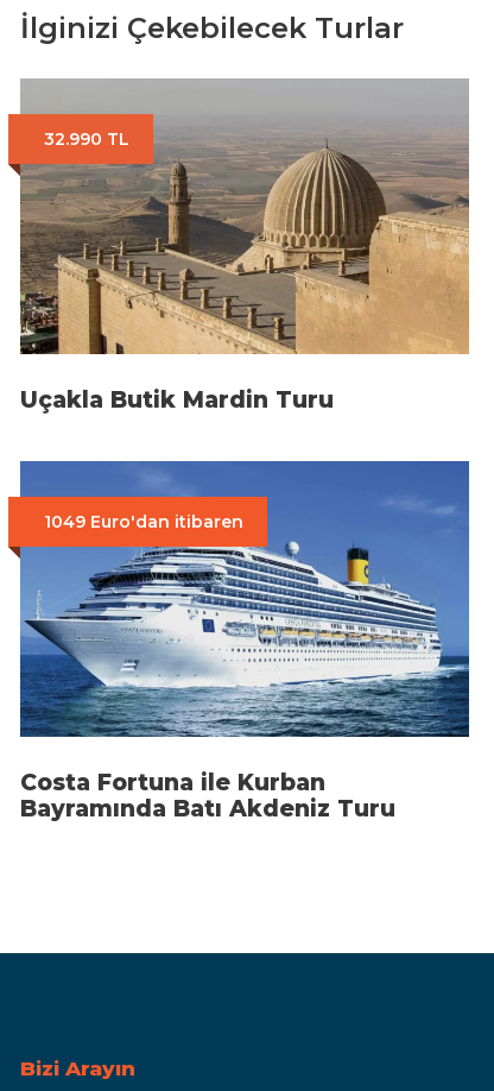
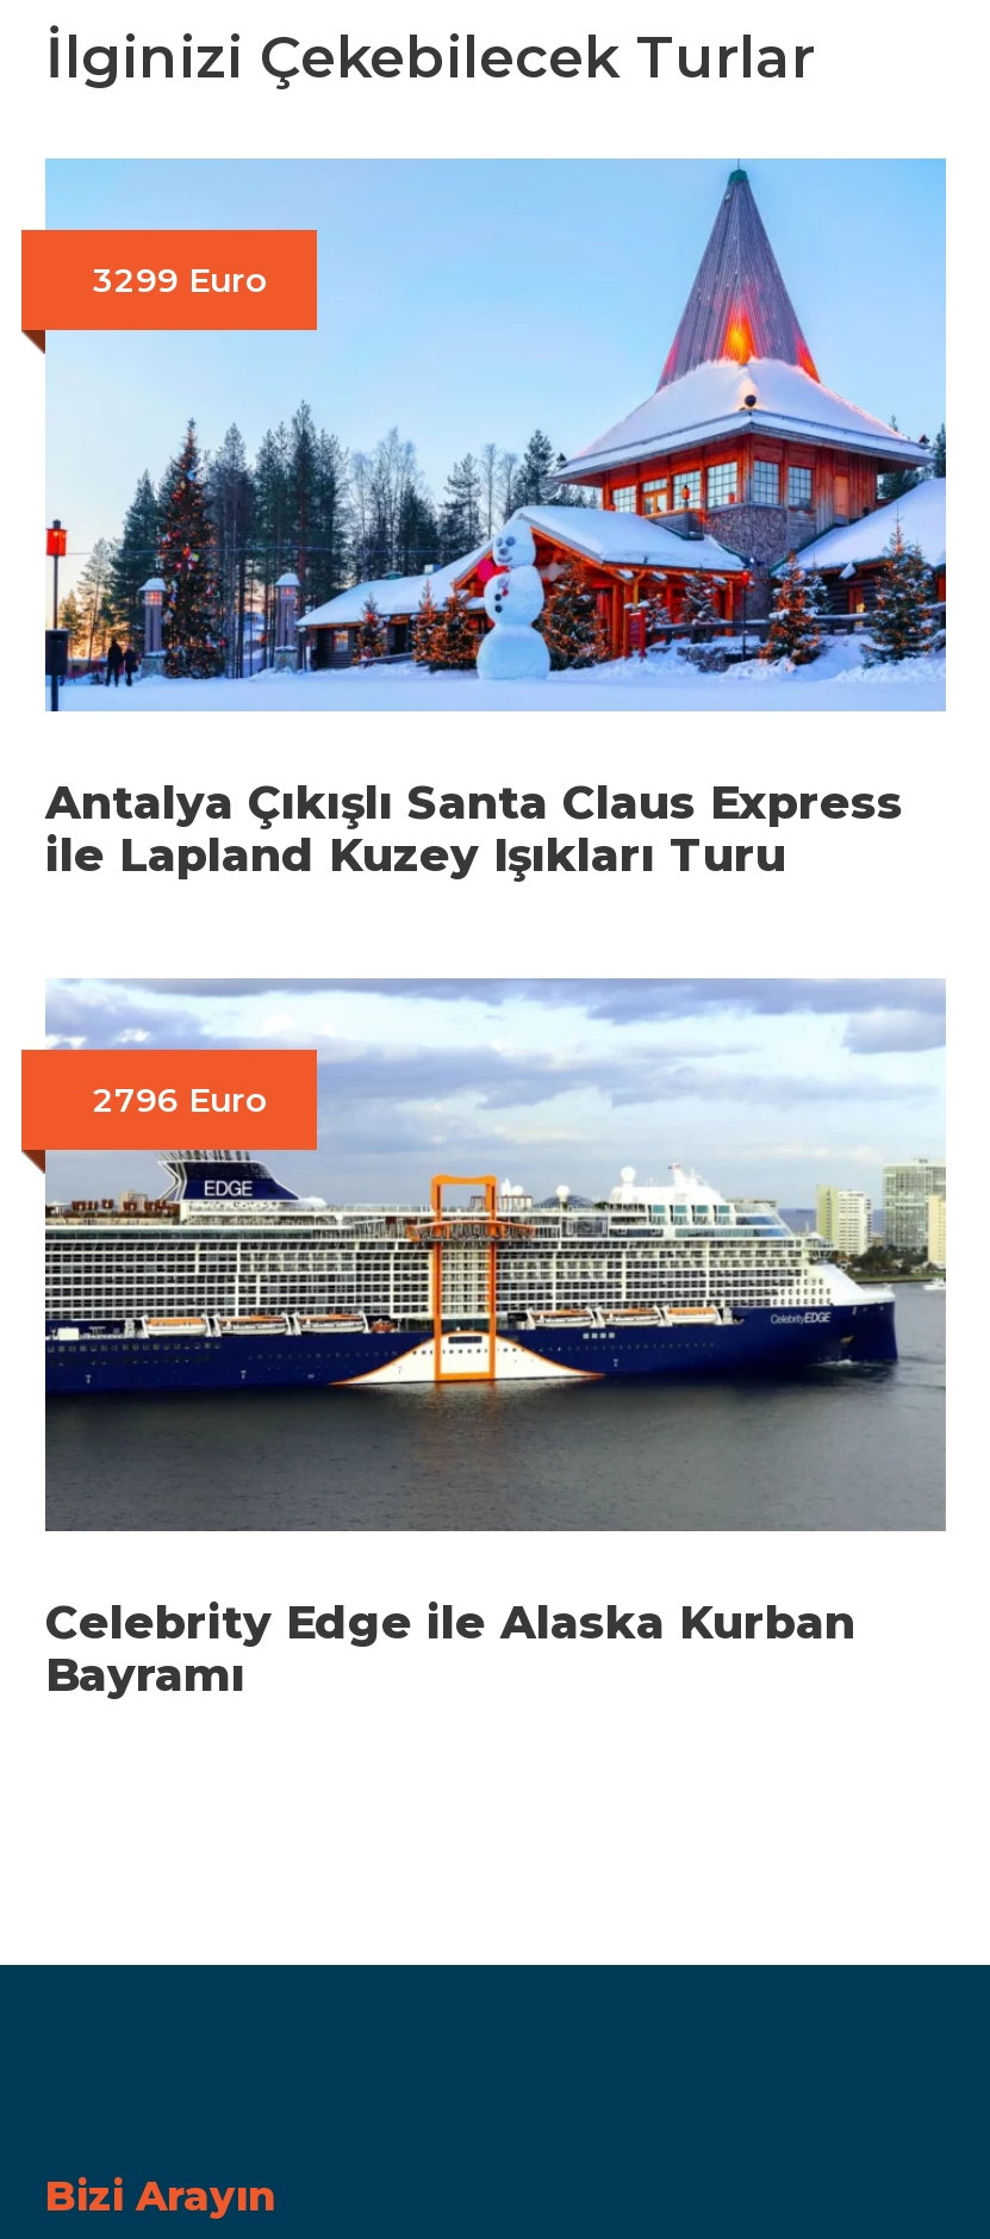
[19,78,470,355] [image] | 32.990 TL -> [43,158,948,714] [image] | 3299 Euro
[20,387,334,414] Uçakla Butik Mardin Turu -> [45,776,903,884] Antalya Çıkışlı Santa Claus Express | ile Lapland Kuzey Işıkları Turu
[19,460,470,738] [image] | 1049 Euro'dan itibaren -> [43,978,948,1531] [image] | 2796 Euro
[20,770,395,823] Costa Fortuna ile Kurban | Bayramında Batı Akdeniz Turu -> [45,1597,855,1704] Celebrity Edge ile Alaska Kurban | Bayramı

